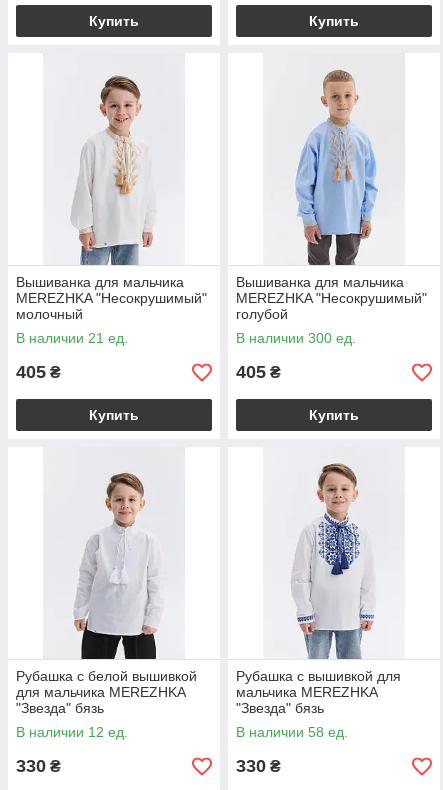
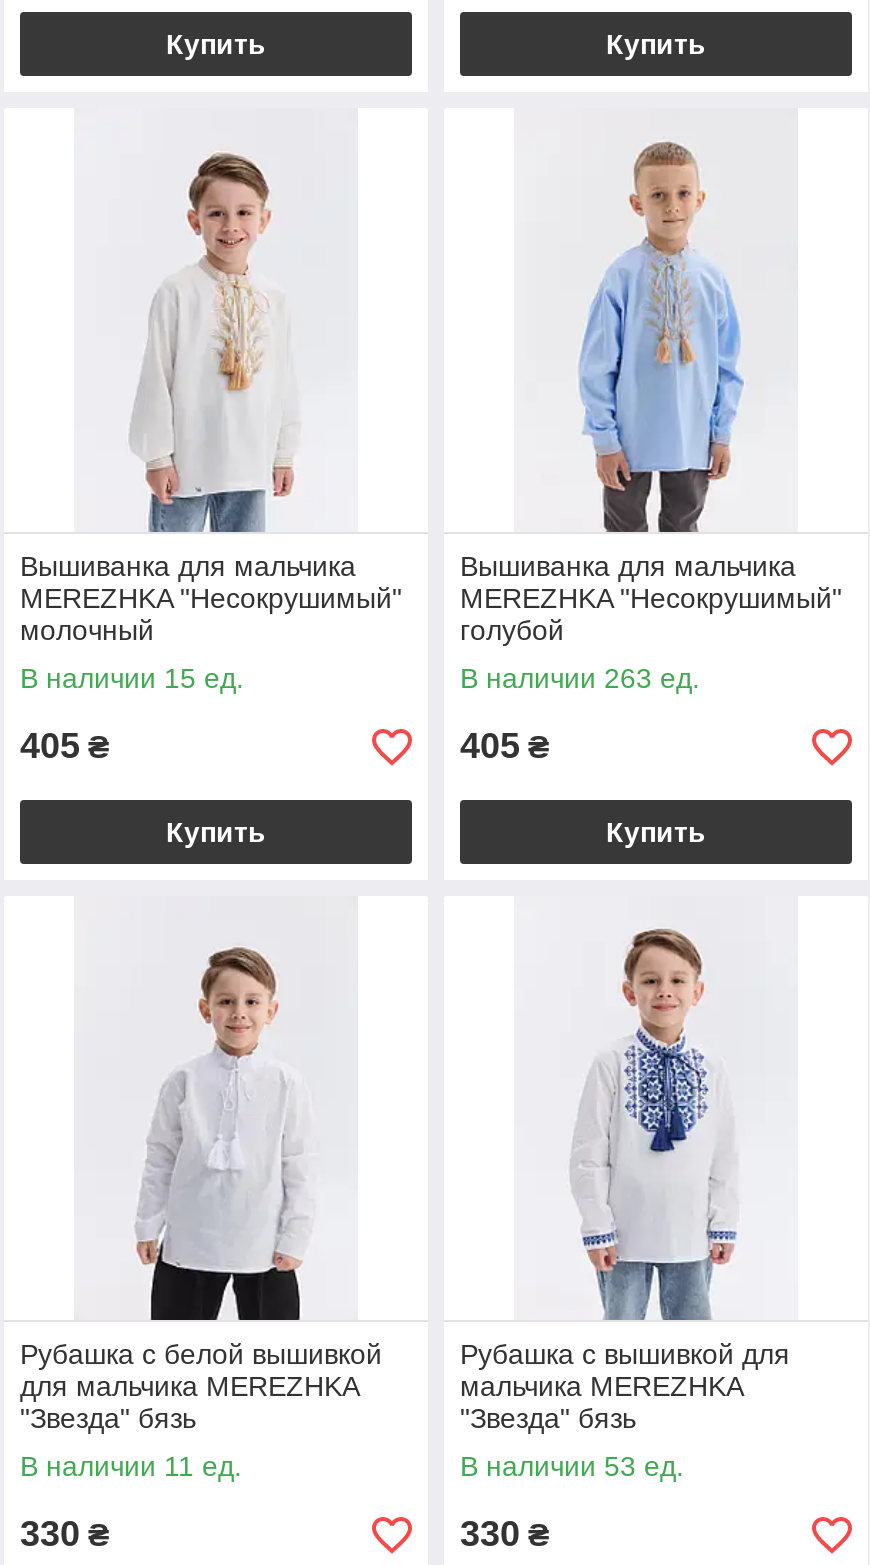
[16,330,128,346] В наличии 21 ед. -> [20,663,244,695] В наличии 15 ед.
[236,330,356,346] В наличии 300 ед. -> [460,663,700,695] В наличии 263 ед.
[16,724,128,740] В наличии 12 ед. -> [20,1451,242,1483] В наличии 11 ед.
[236,724,348,740] В наличии 58 ед. -> [460,1451,684,1483] В наличии 53 ед.

